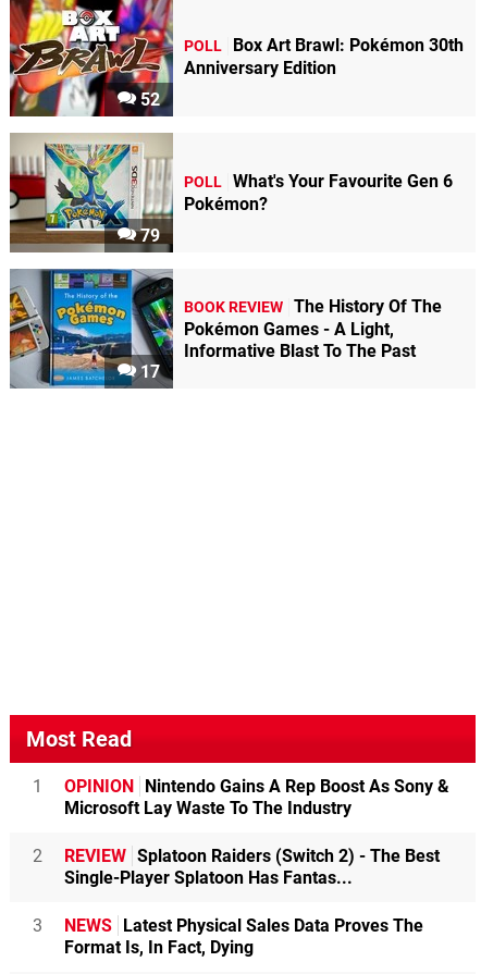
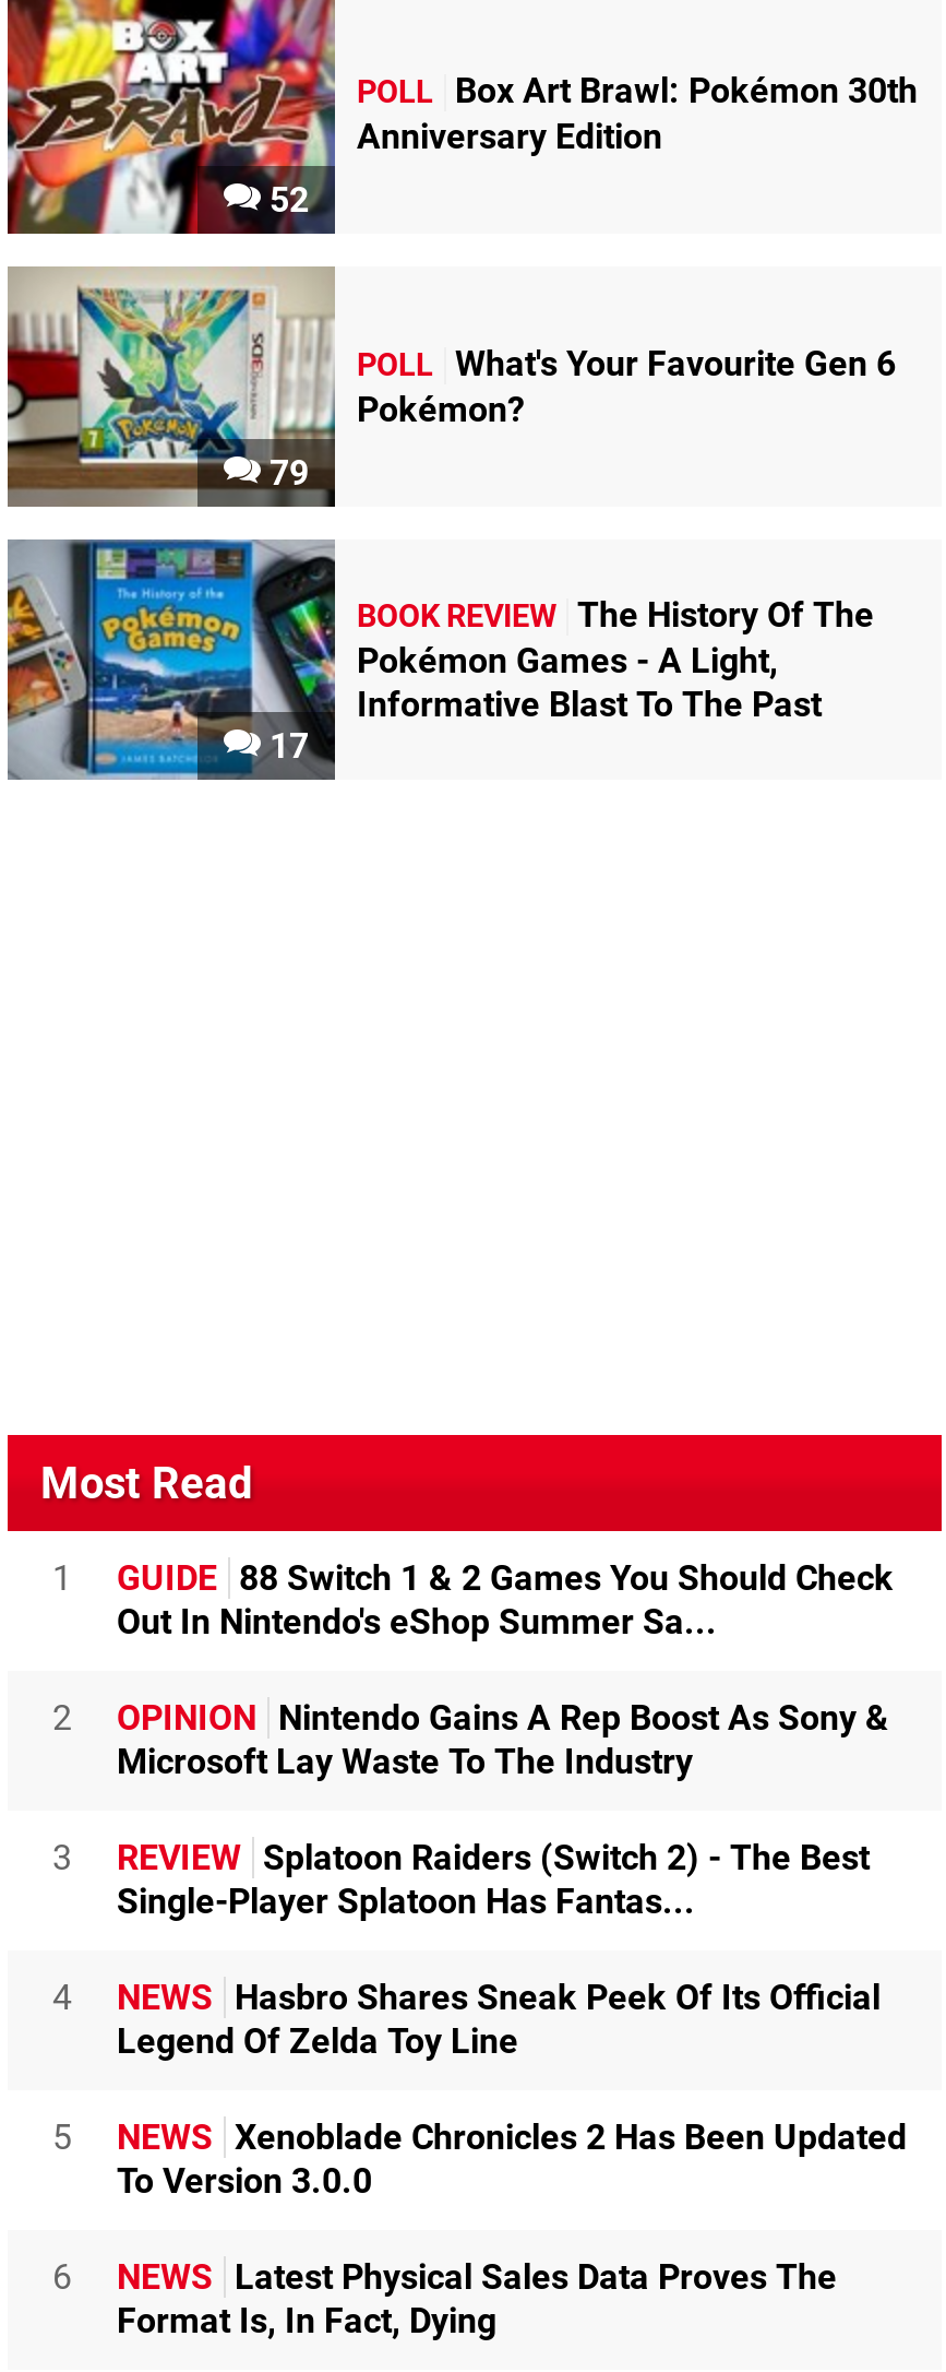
none -> [52,1556,894,1738] GUIDE 88 Switch 1 & 2 Games You Should Check | Out In Nintendo's eShop Summer Sa... | 2
[32,845,440,866] 2 REVIEW Splatoon Raiders (Switch 2) - The Best -> [52,1836,870,1878] 3 REVIEW Splatoon Raiders (Switch 2) - The Best
[32,915,42,935] 3 -> [52,1976,907,2297] 4 | NEWS Hasbro Shares Sneak Peek Of Its Official | Legend Of Zelda Toy Line | 5 | NEWS Xenoblade Chronicles 2 Has Been Updated | To Version 3.0.0 | 6

